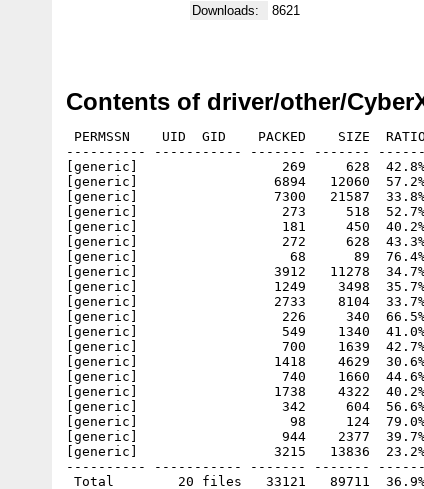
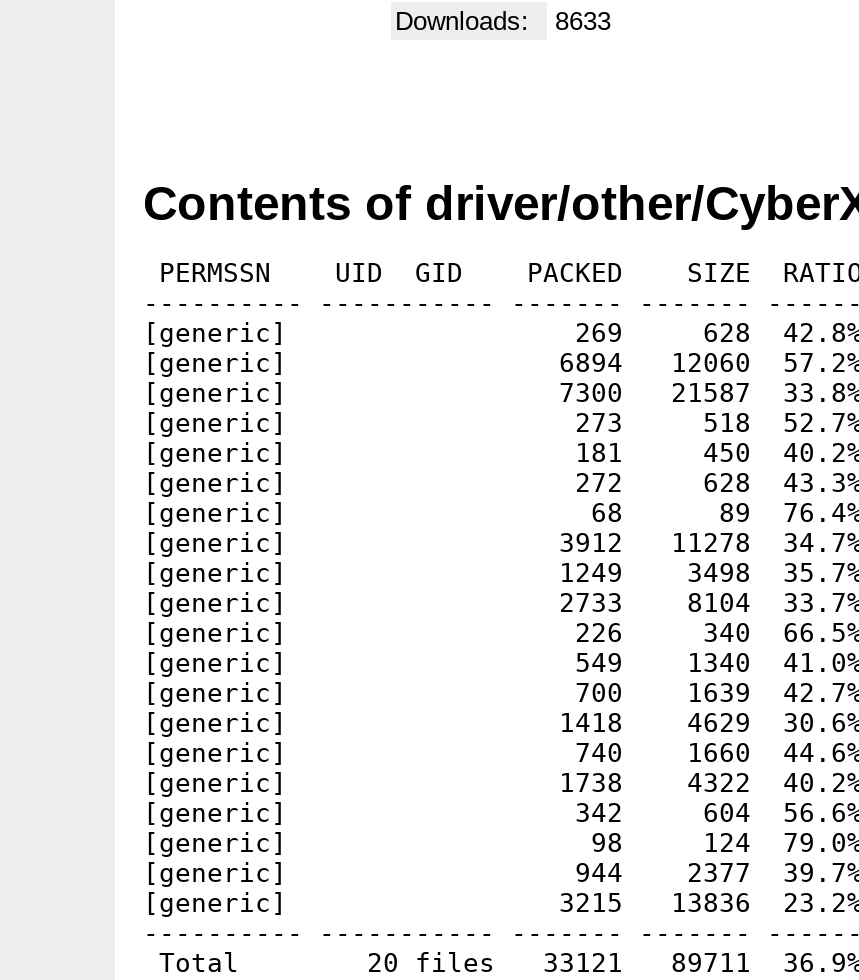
[192,3,300,18] Downloads: 8621 -> [395,6,611,36] Downloads: 8633

